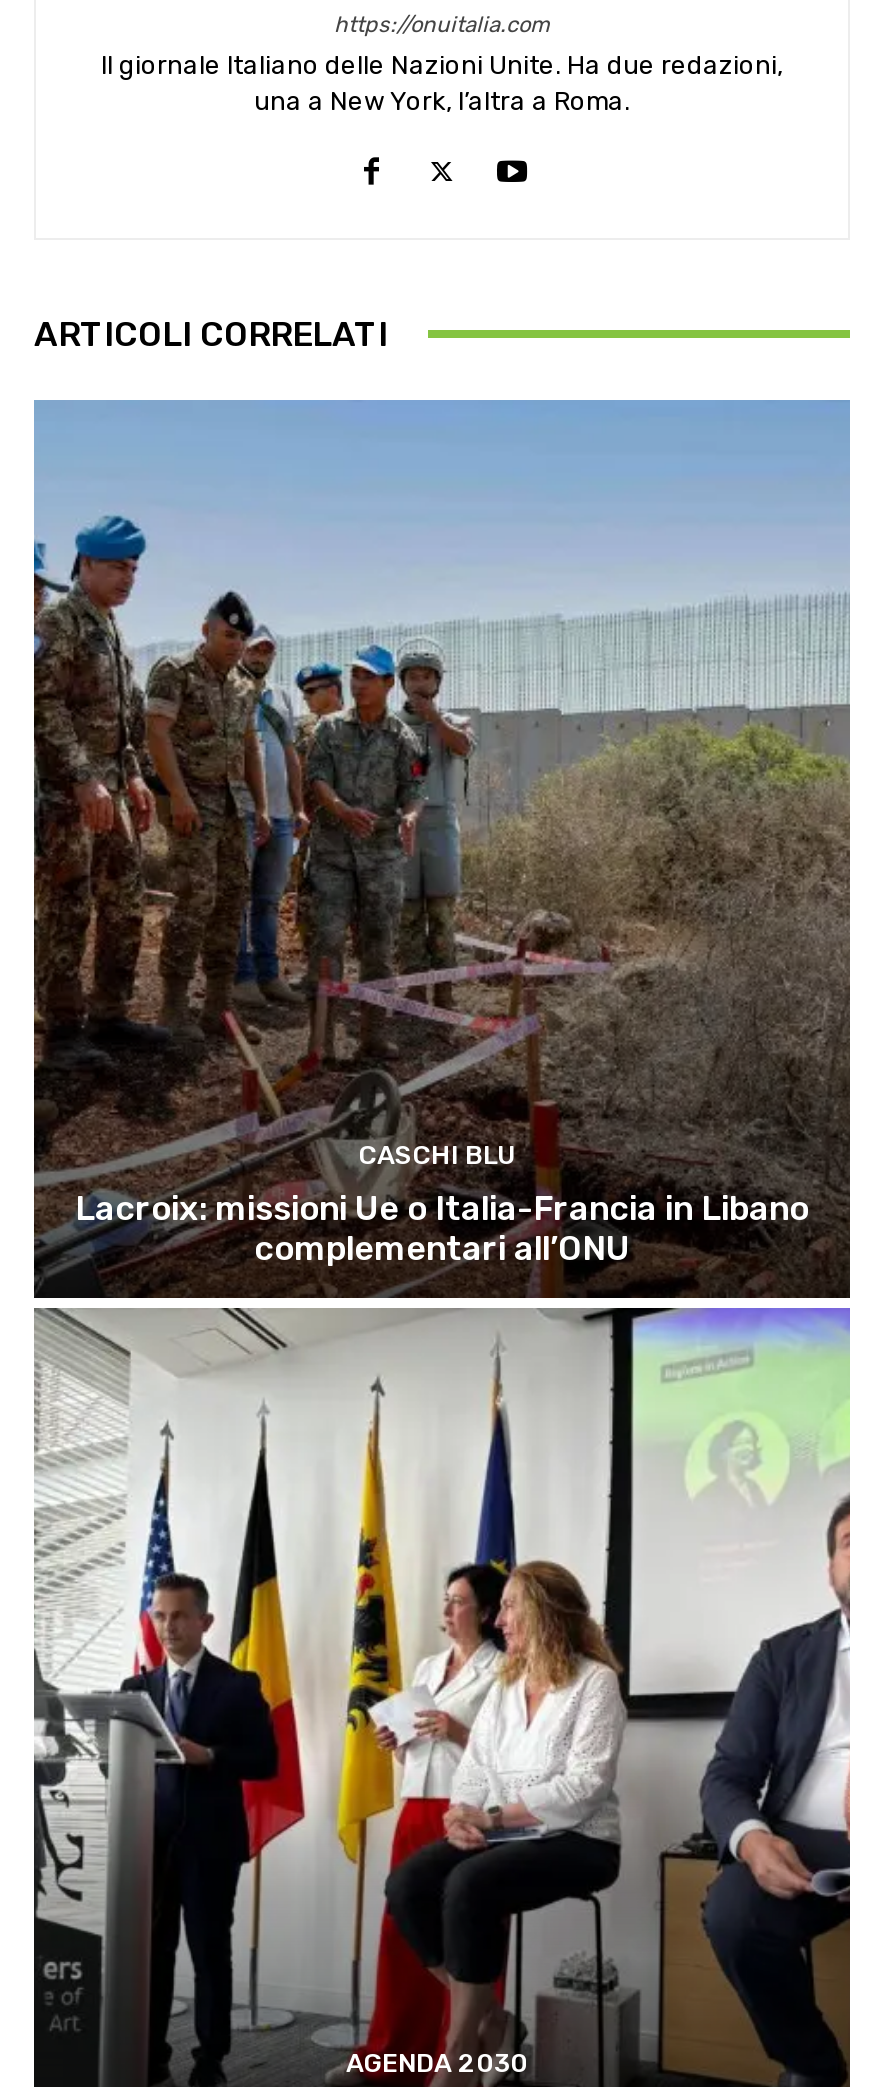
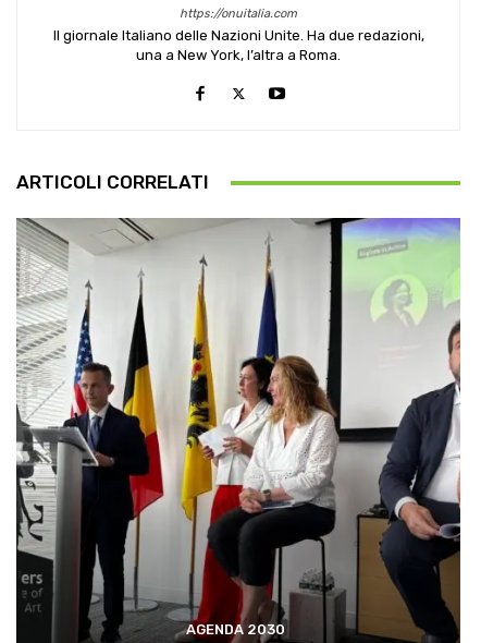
[32,400,852,1310] [image] | CASCHI BLU | Lacroix: missioni Ue o Italia-Francia in Libano | complementari all’ONU -> none

